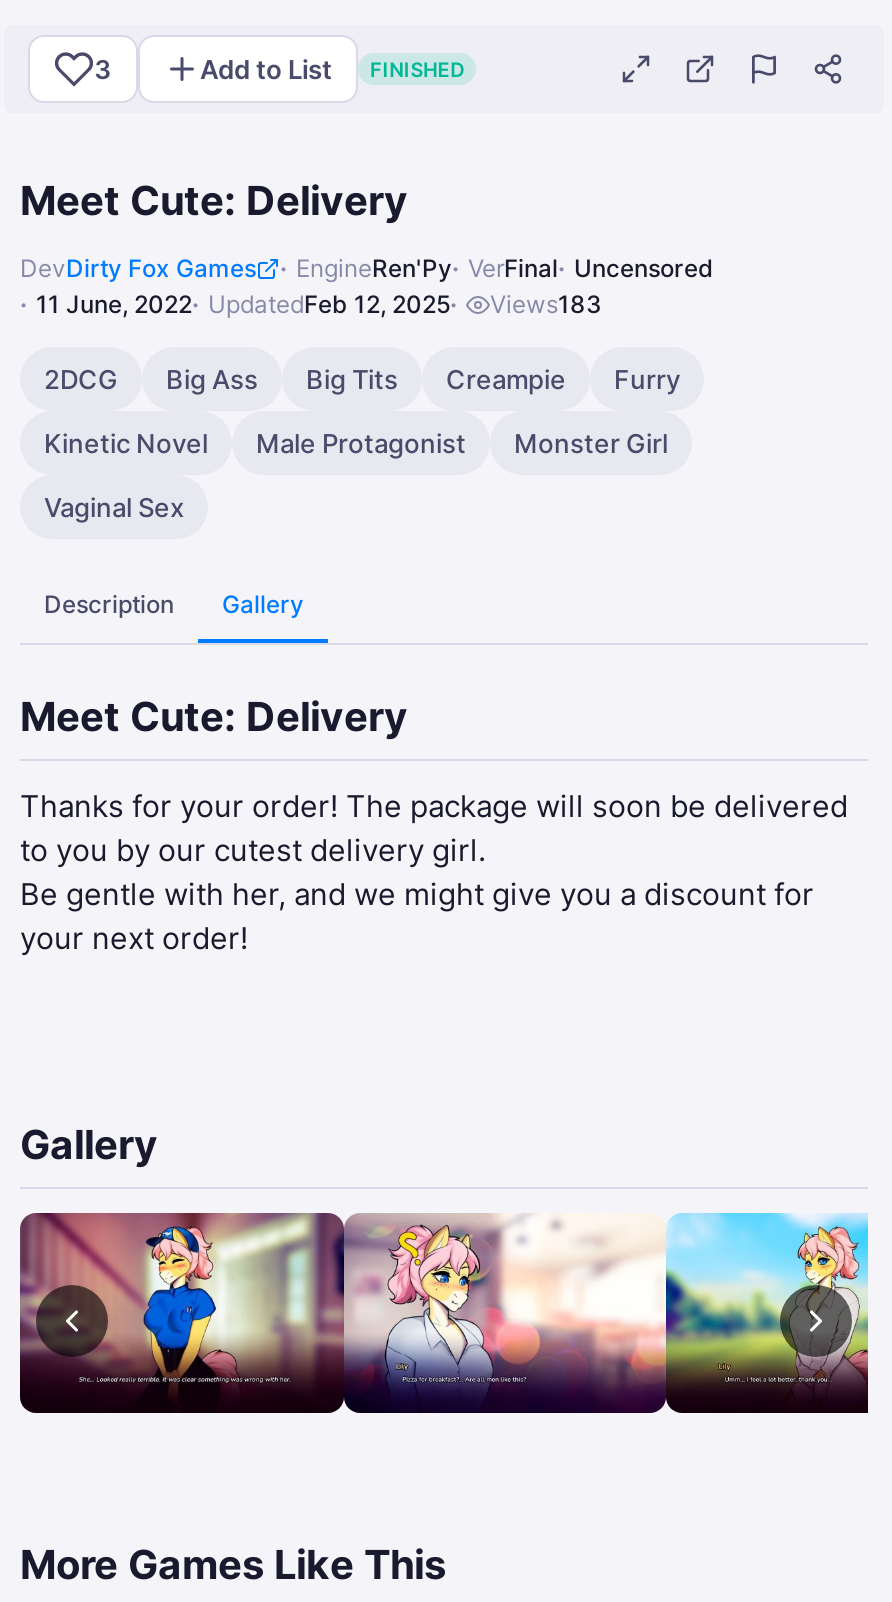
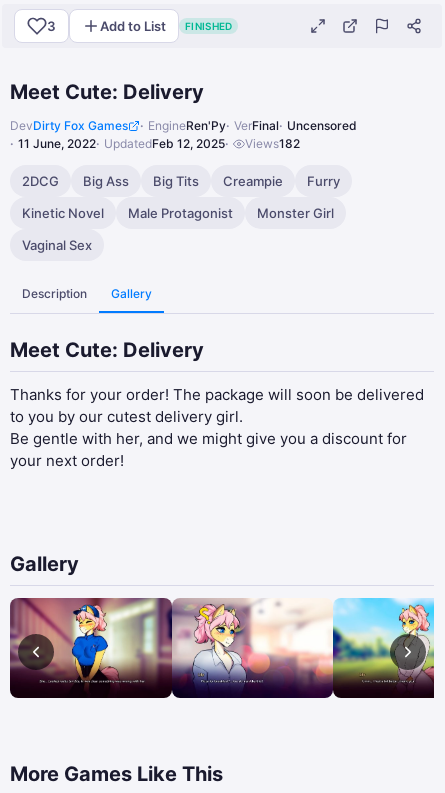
[36,289,602,319] 11 June, 2022 UpdatedFeb 12, 2025 Views183 -> [18,136,300,151] 11 June, 2022 UpdatedFeb 12, 2025 Views182

